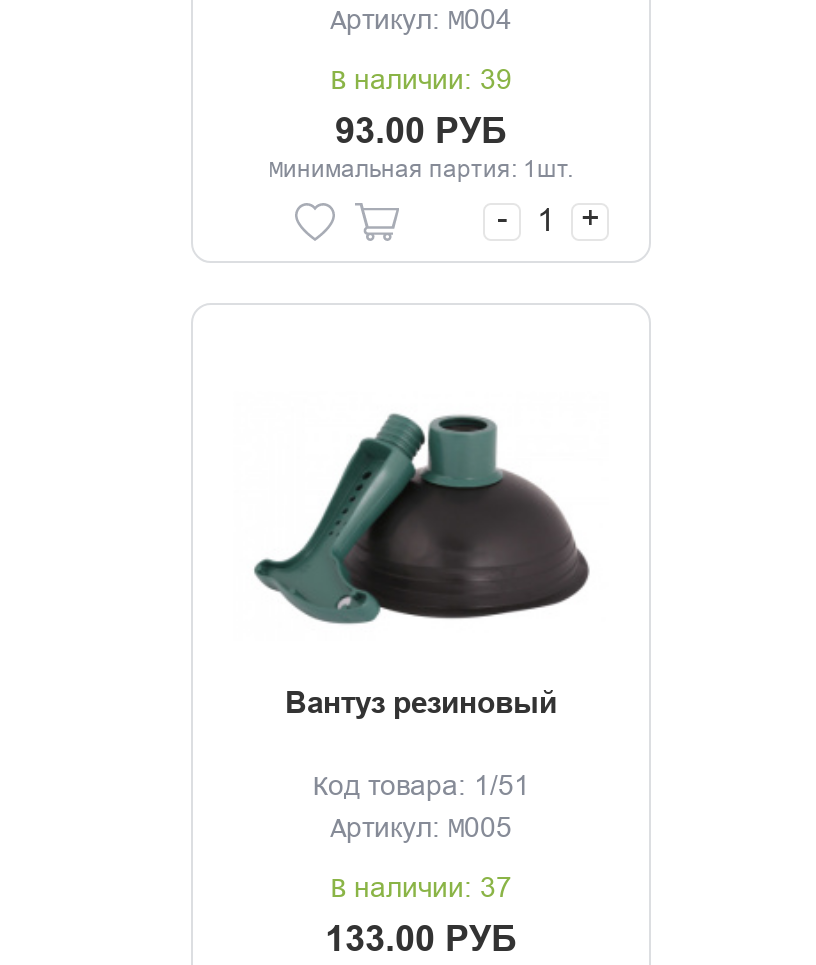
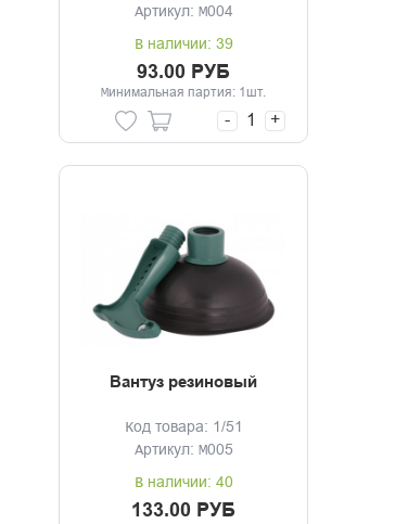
[330,878,512,904] В наличии: 37 -> [134,477,233,491] В наличии: 40

